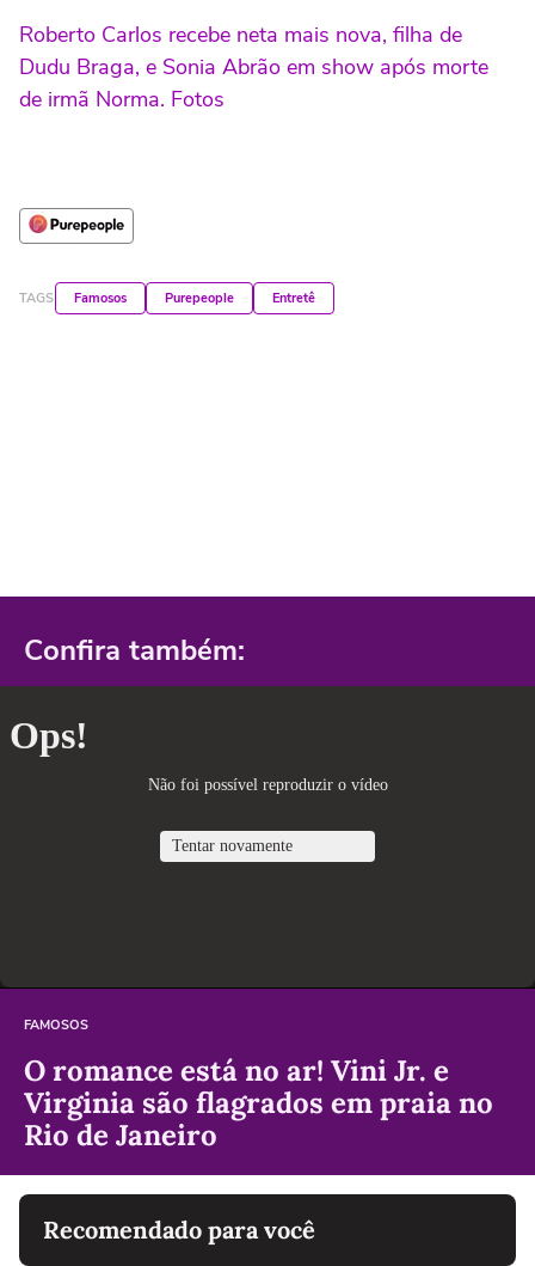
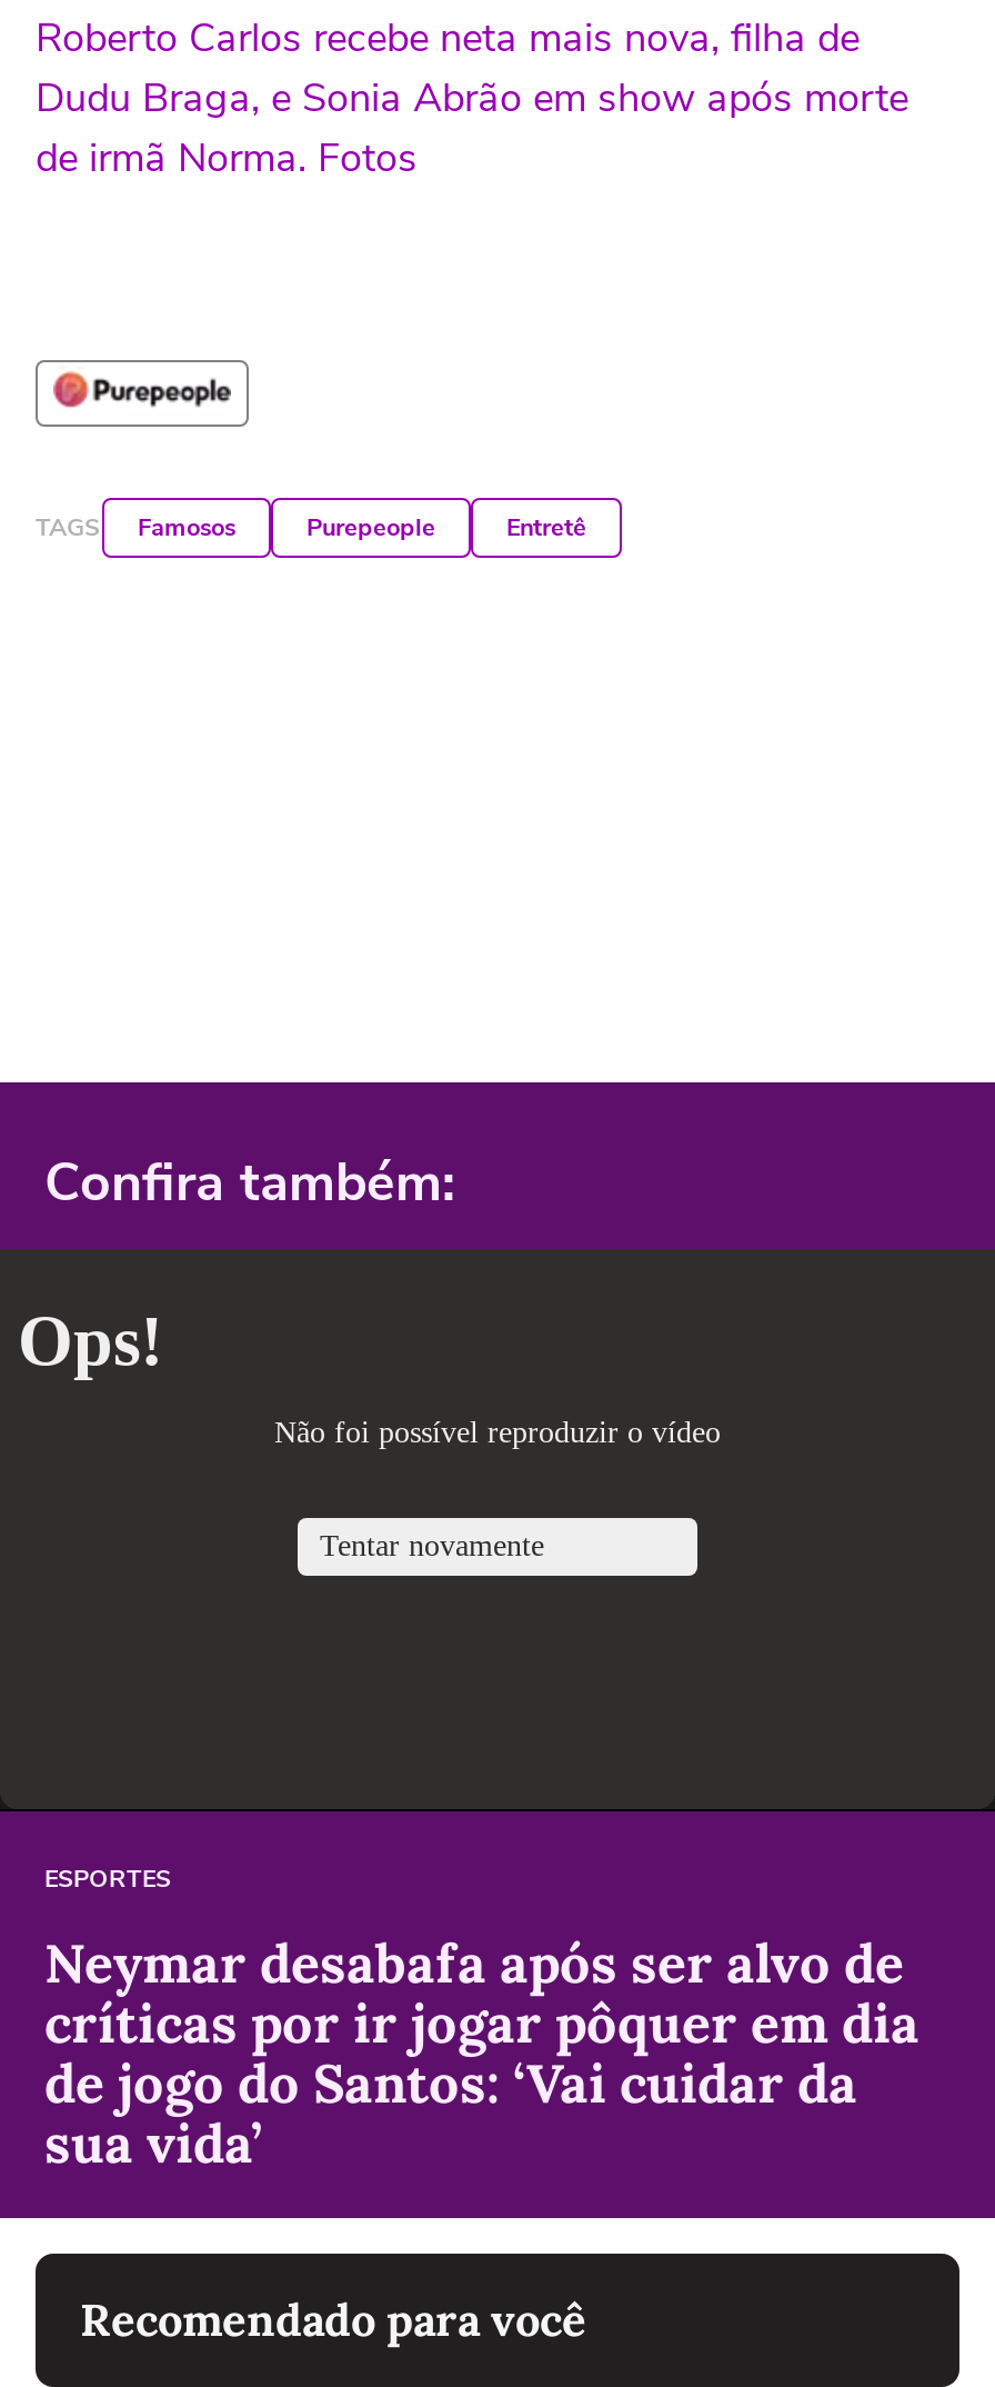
[24,1016,88,1033] FAMOSOS -> [44,1861,171,1895] ESPORTES
[24,1051,493,1153] O romance está no ar! Vini Jr. e | Virginia são flagrados em praia no | Rio de Janeiro -> [44,1928,919,2177] Neymar desabafa após ser alvo de | críticas por ir jogar pôquer em dia | de jogo do Santos: ‘Vai cuidar da | sua vida’

